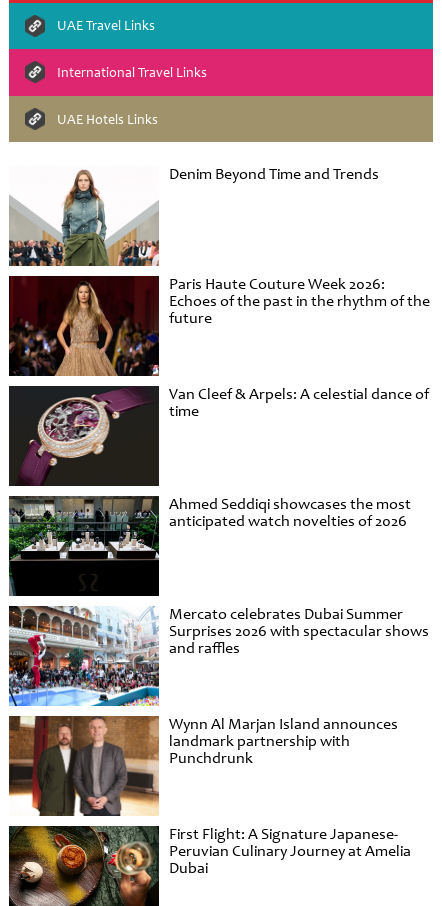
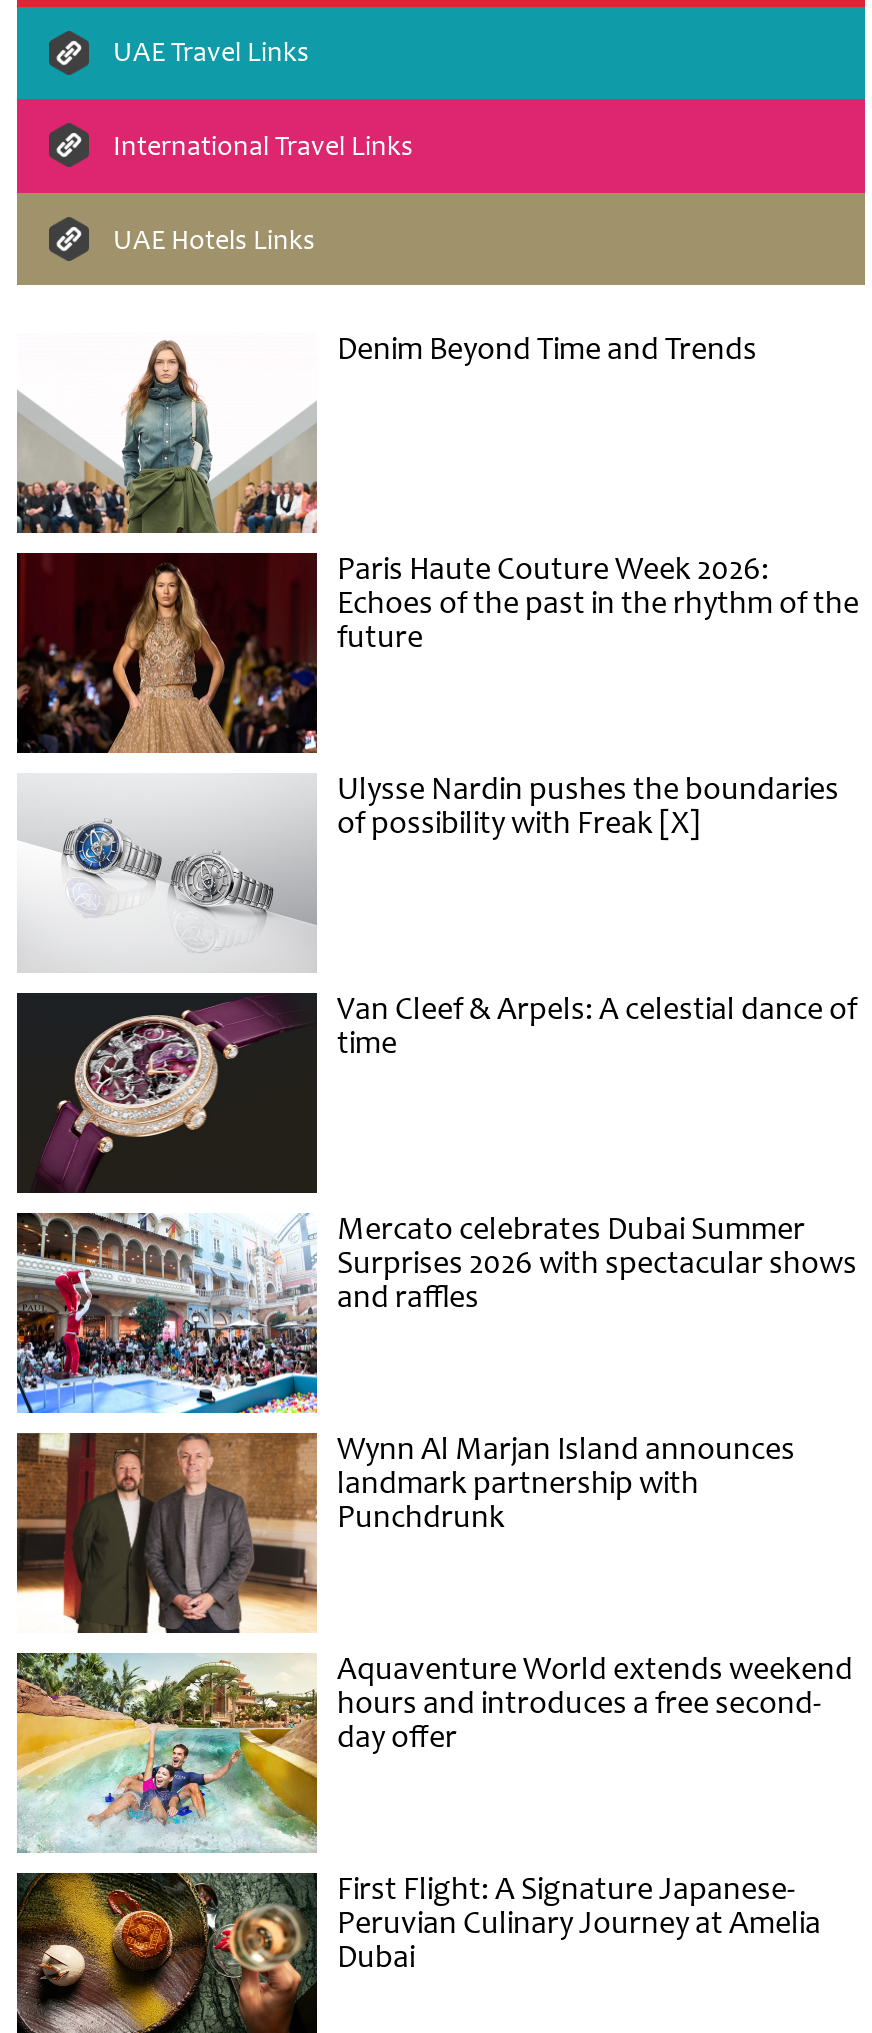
none -> [17,770,839,973] [image] | Ulysse Nardin pushes the boundaries | of possibility with Freak [X]
[9,494,411,596] [image] | Ahmed Seddiqi showcases the most | anticipated watch novelties of 2026 -> none
none -> [15,1650,853,1855] [image] | Aquaventure World extends weekend | hours and introduces a free second- | day offer

